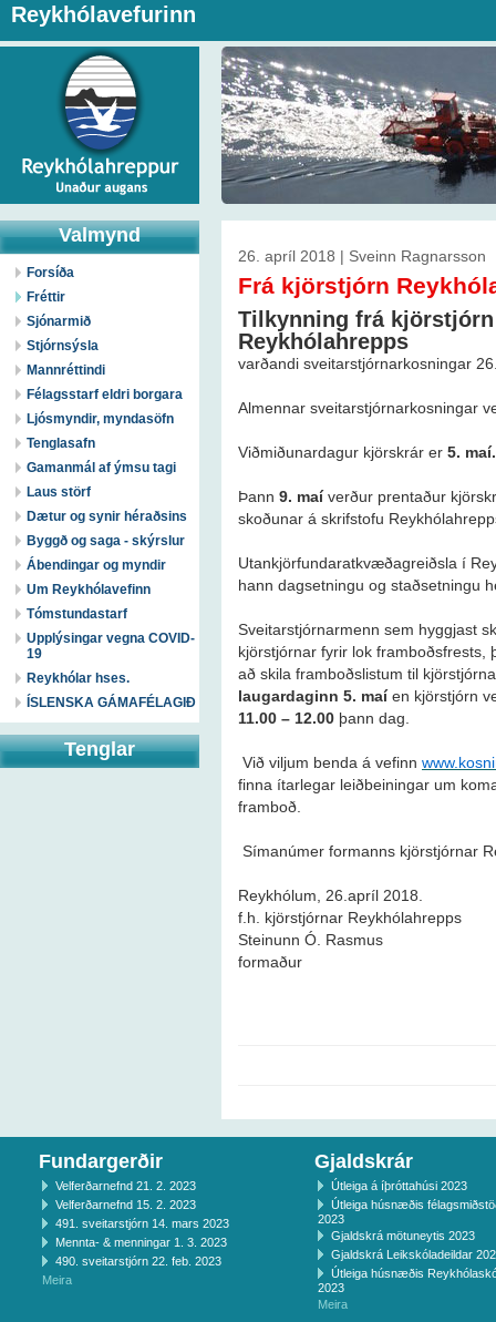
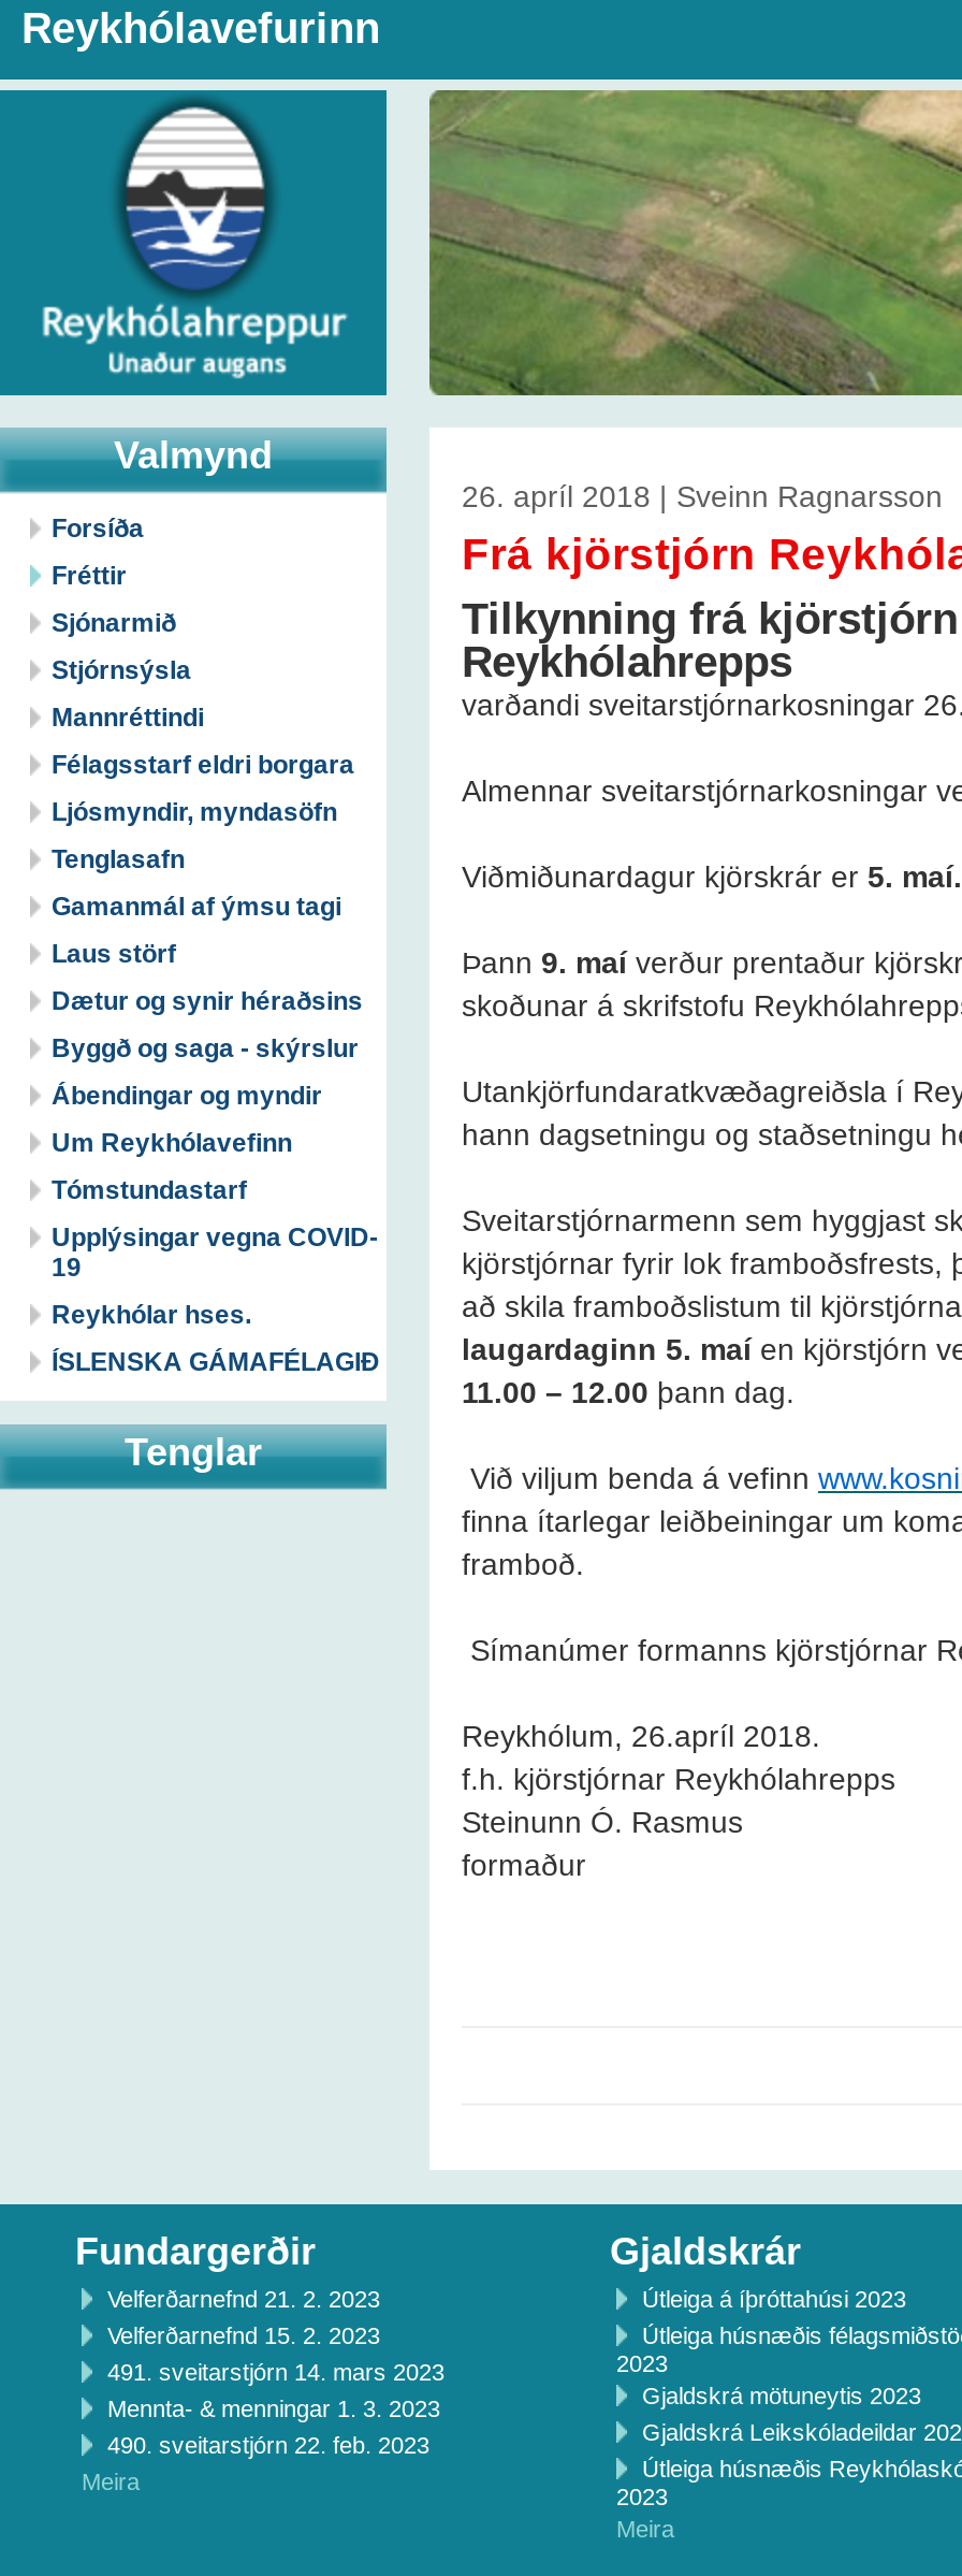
[221,45,493,204] [image] -> [427,90,956,395] [image]

